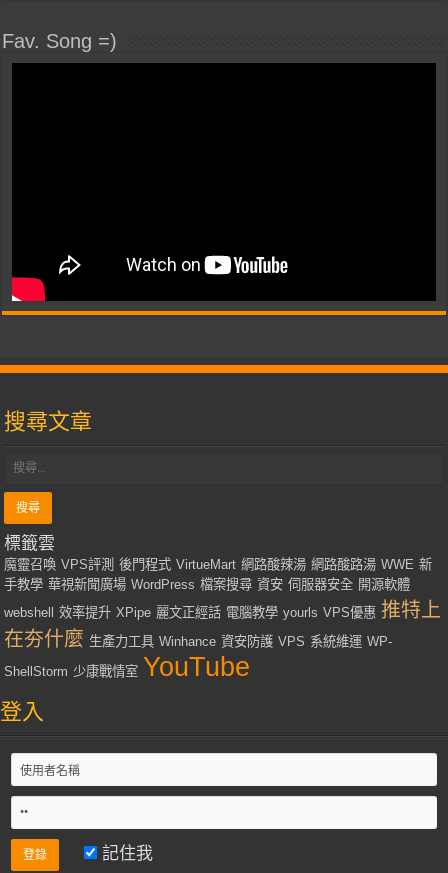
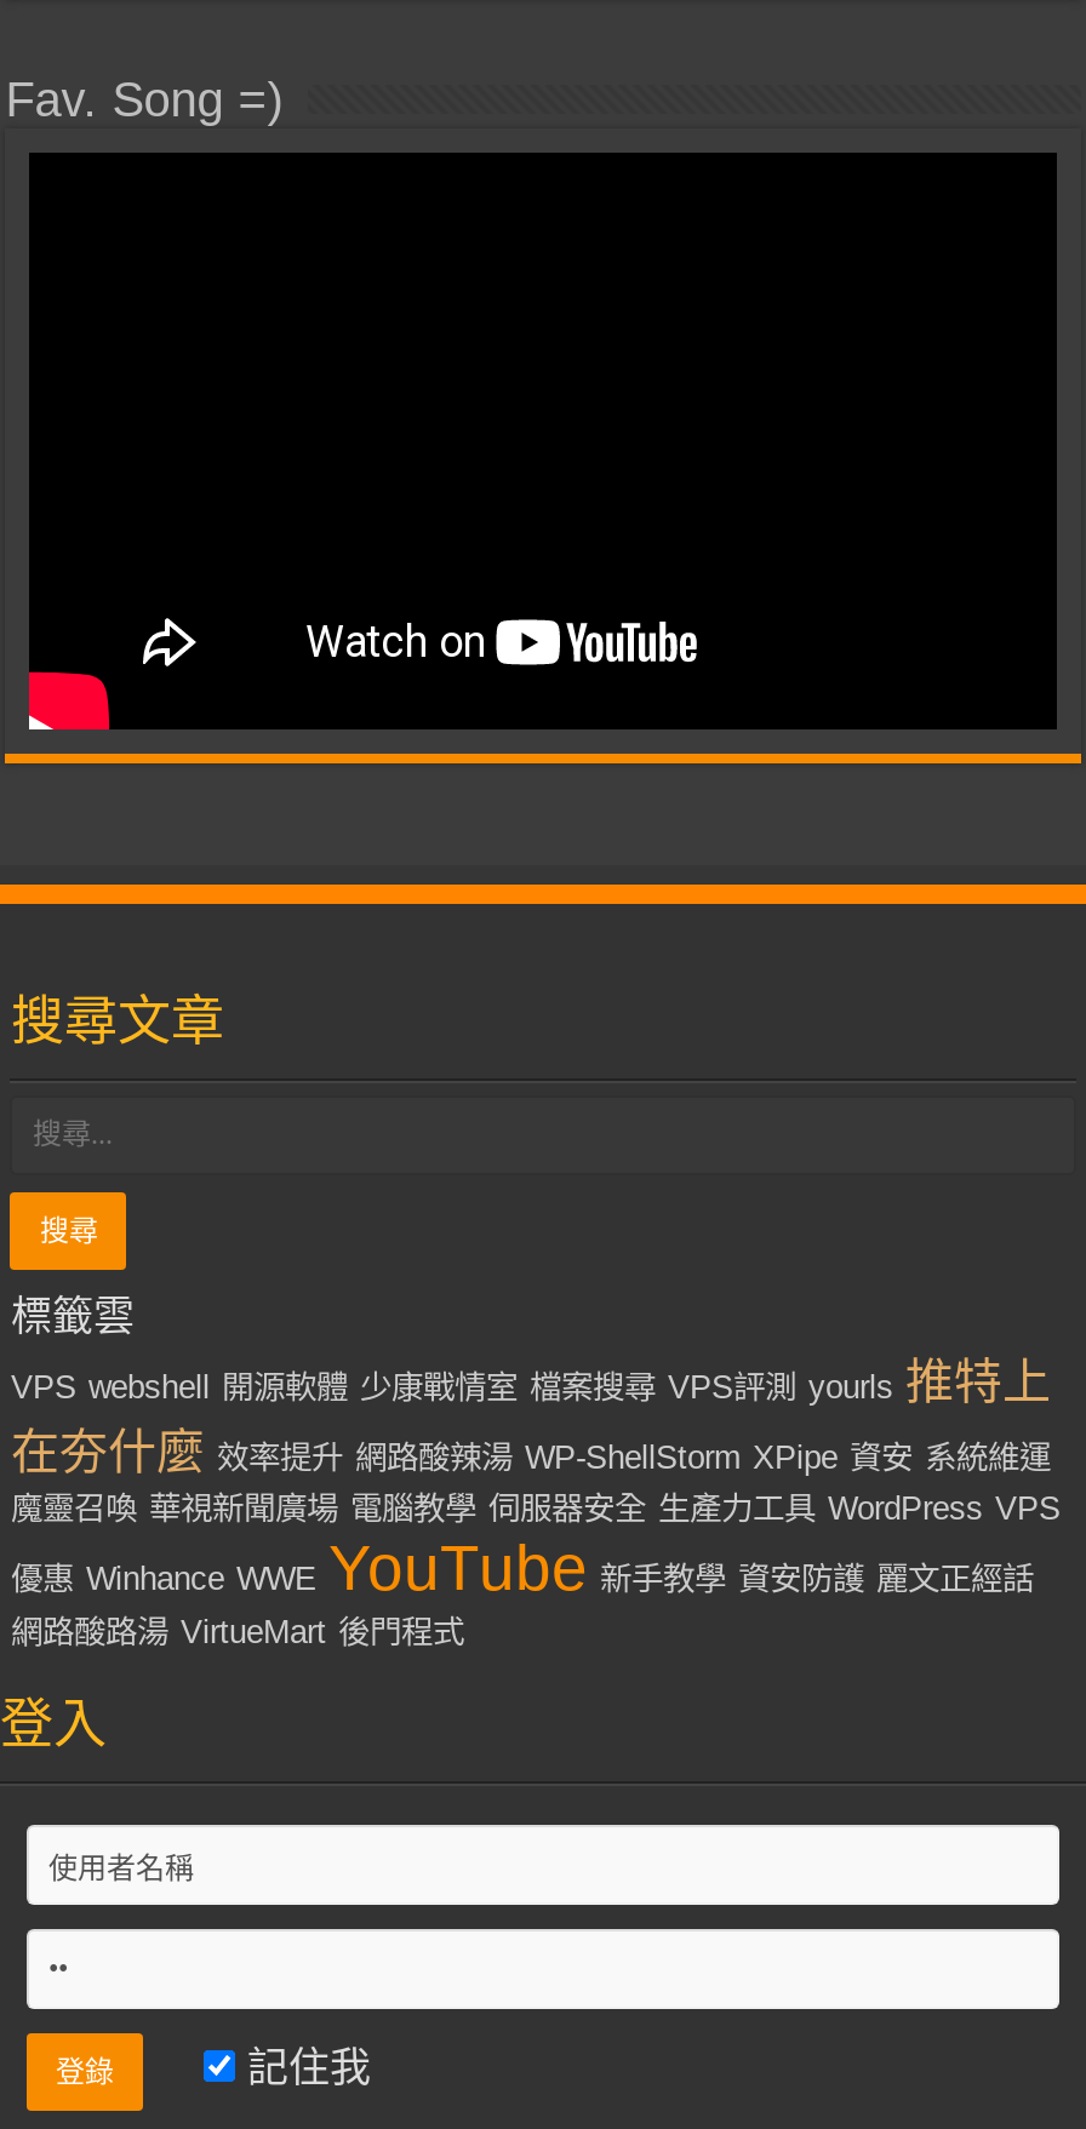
[4,557,441,682] 魔靈召喚 VPS評測 後門程式 VirtueMart 網路酸辣湯 網路酸路湯 WWE 新 | 手教學 華視新聞廣場 WordPress 檔案搜尋 資安 伺服器安全 開源軟體 | webshell 效率提升 XPipe 麗文正經話 電腦教學 yourls VPS優惠 推特上 | 在夯什麼 生產力工具 Winhance 資安防護 VPS 系統維運 WP- | ShellStorm 少康戰情室 YouTube -> [11,1355,1061,1651] VPS webshell 開源軟體 少康戰情室 檔案搜尋 VPS評測 yourls 推特上 | 在夯什麼 效率提升 網路酸辣湯 WP-ShellStorm XPipe 資安 系統維運 | 魔靈召喚 華視新聞廣場 電腦教學 伺服器安全 生產力工具 WordPress VPS | 優惠 Winhance WWE YouTube 新手教學 資安防護 麗文正經話 | 網路酸路湯 VirtueMart 後門程式

